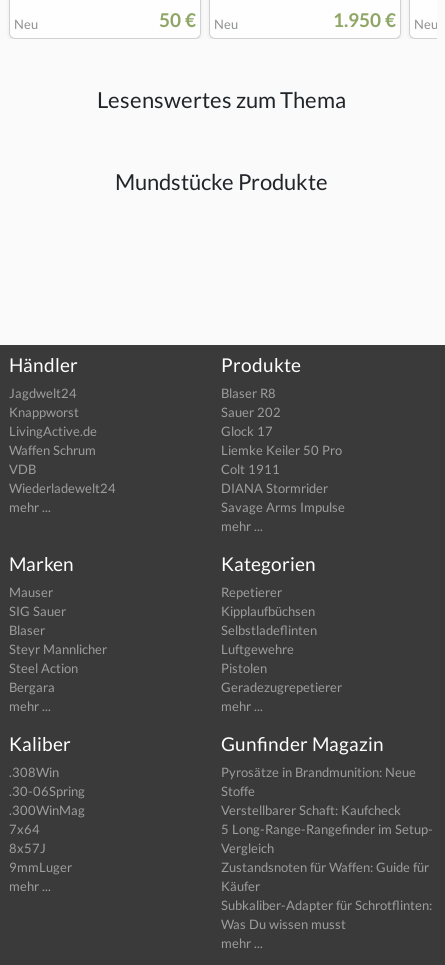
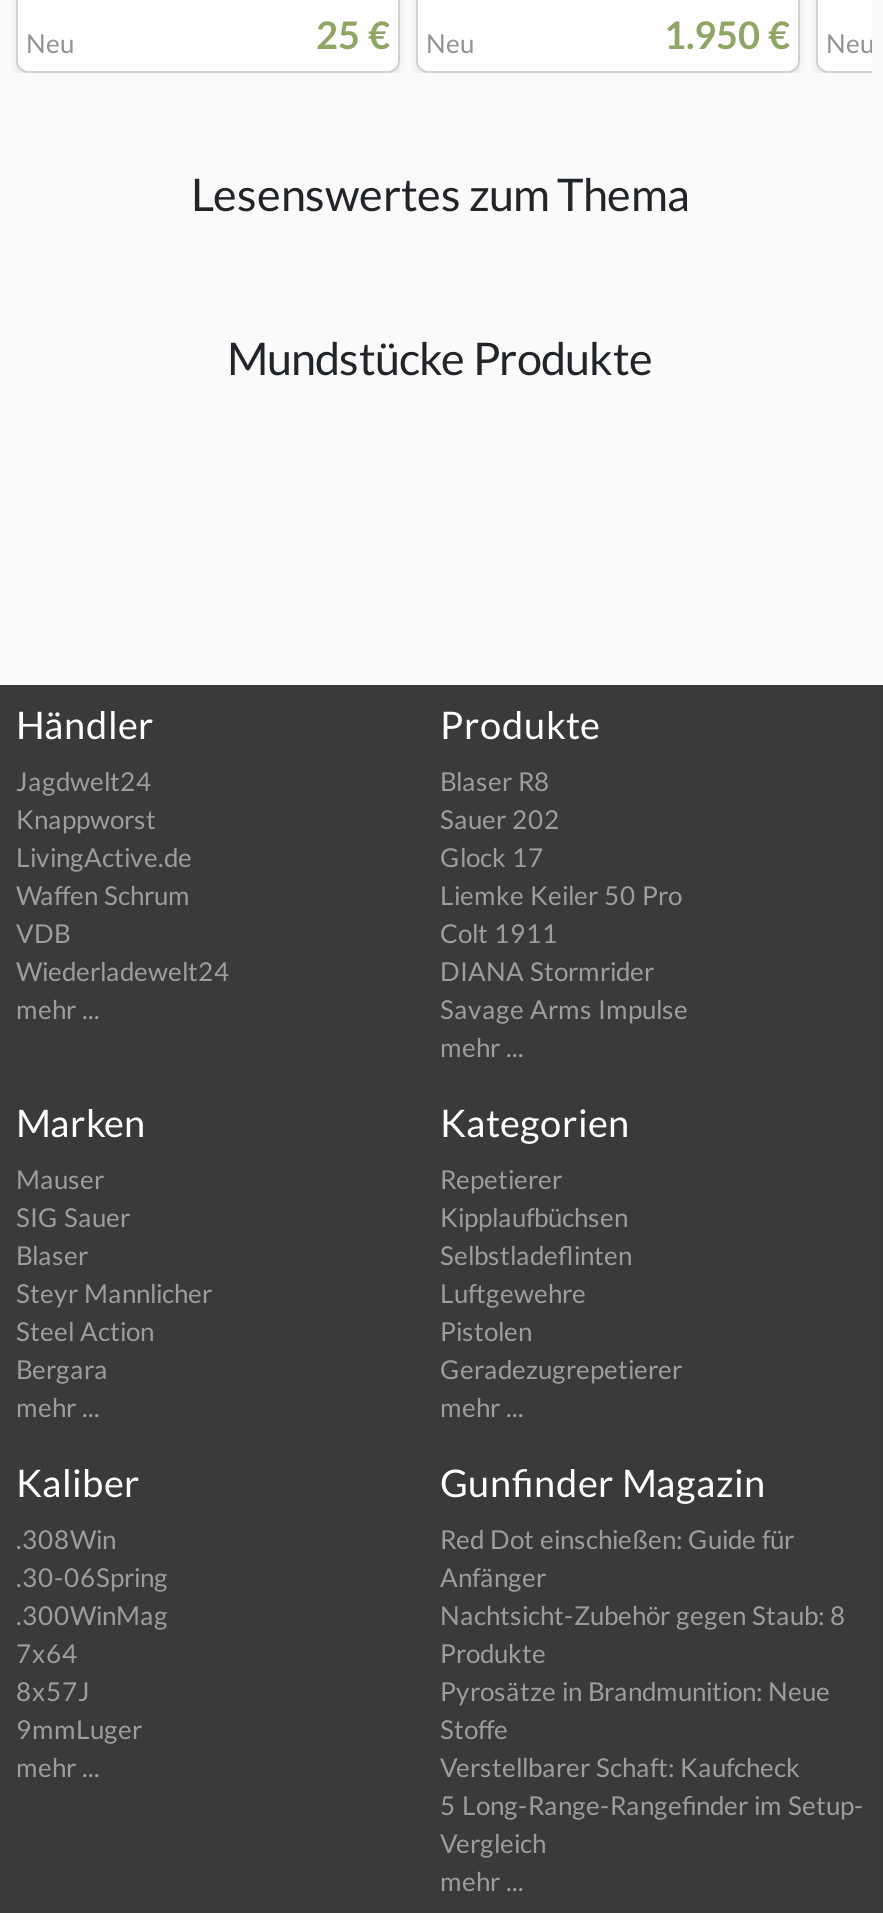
[159,7,238,31] 50 € Neu -> [316,10,474,58] 25 € Neu
moved [221,763,433,855] -> [440,1674,864,1858]: Pyrosätze in Brandmunition: Neue | Stoffe | Verstellbarer Schaft: Kaufcheck | 5 Long-Range-Rangefinder im Setup- | Vergleich
none -> [440,1522,846,1668] Red Dot einschießen: Guide für | Anfänger | Nachtsicht-Zubehör gegen Staub: 8 | Produkte
[221,858,432,931] Zustandsnoten für Waffen: Guide für | Käufer | Subkaliber-Adapter für Schrotflinten: | Was Du wissen musst -> none

